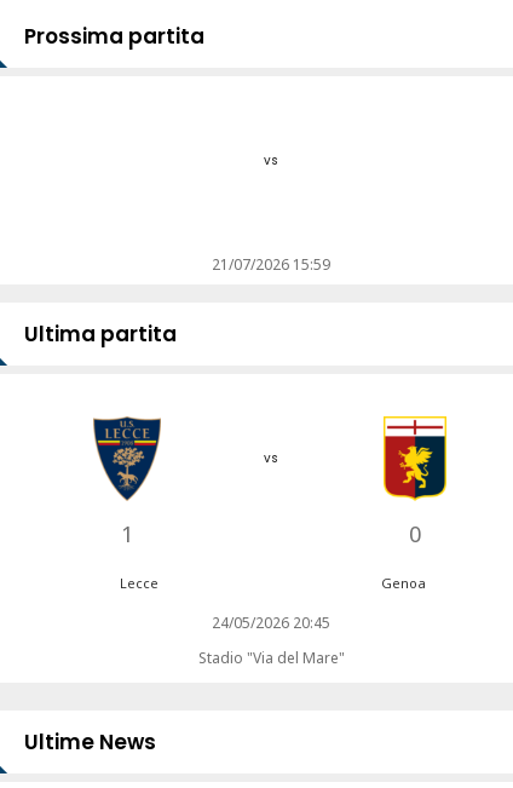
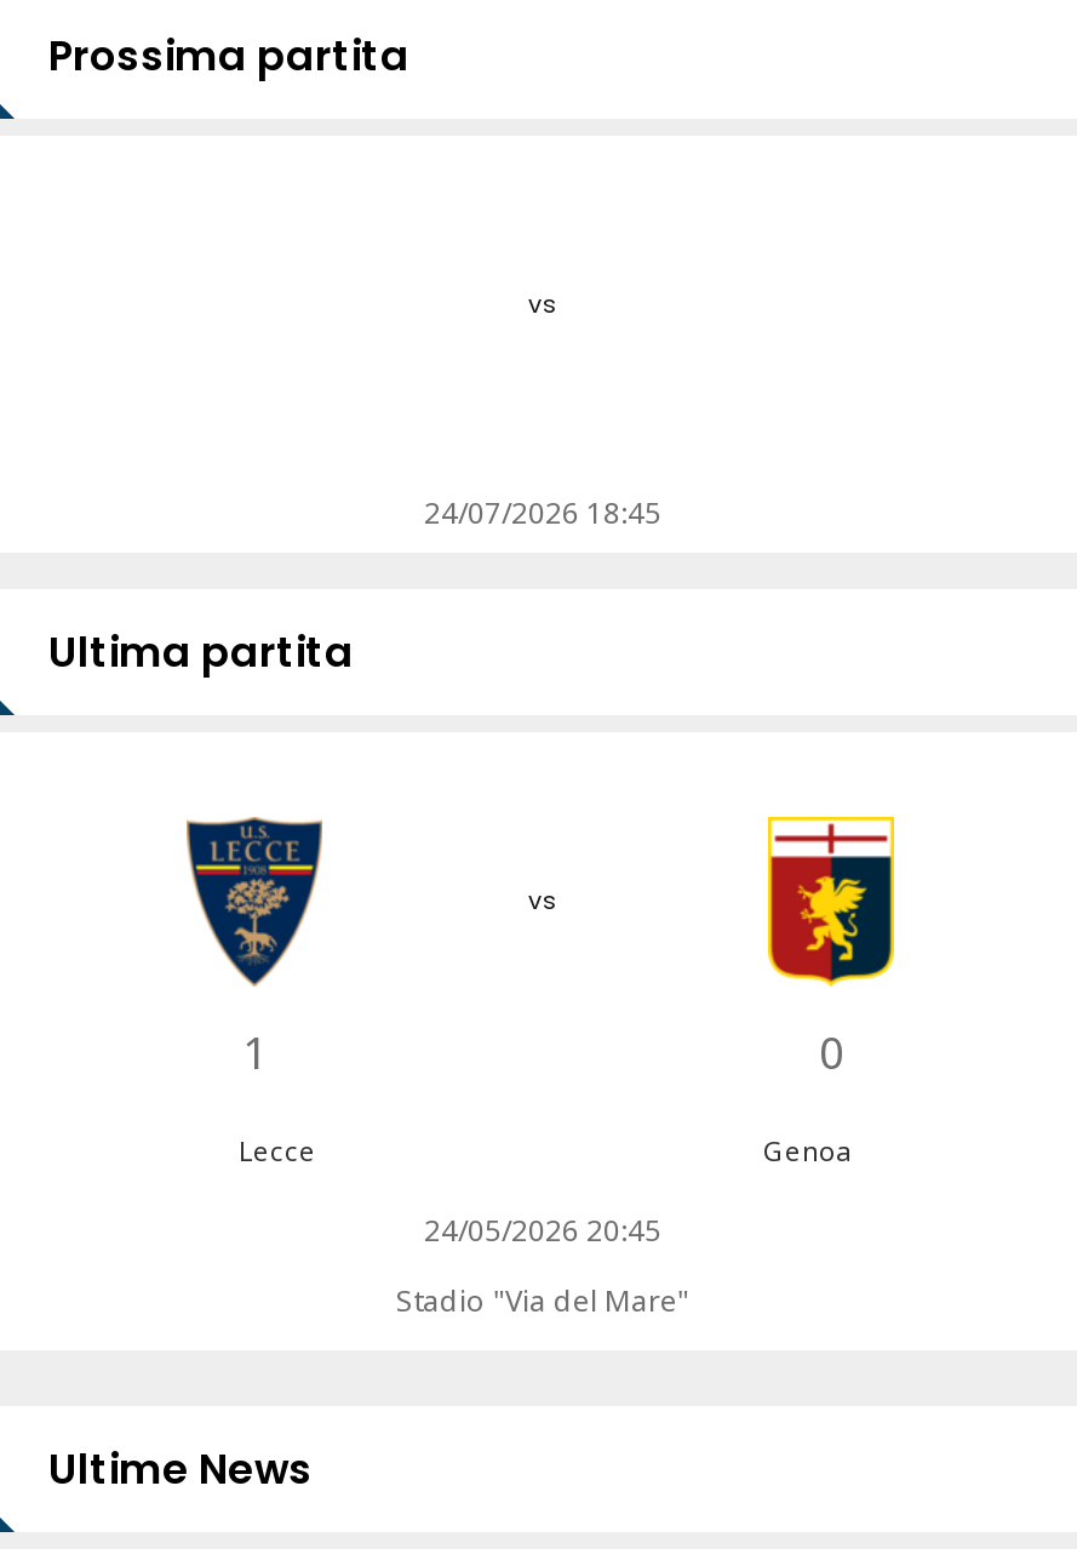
[212,254,330,275] 21/07/2026 15:59 -> [424,492,661,534] 24/07/2026 18:45

